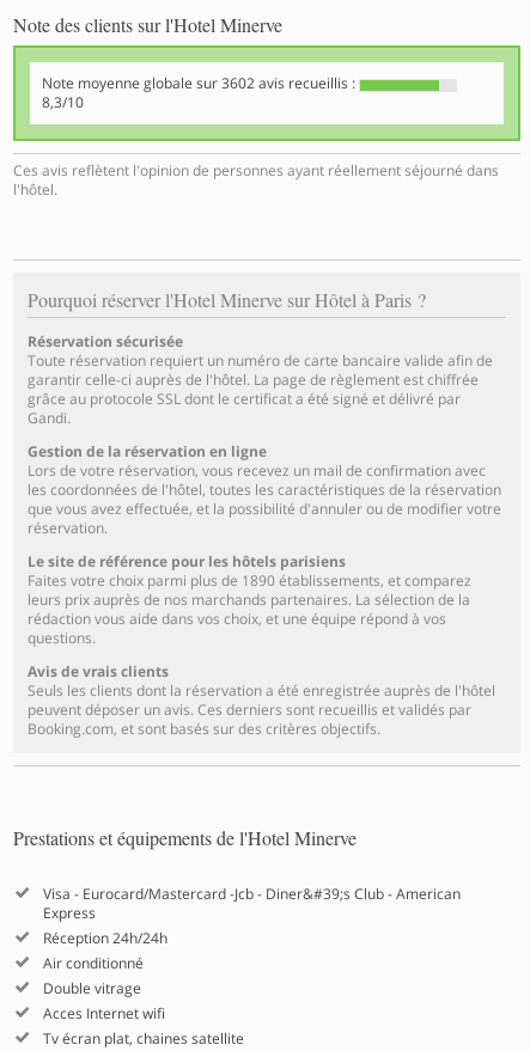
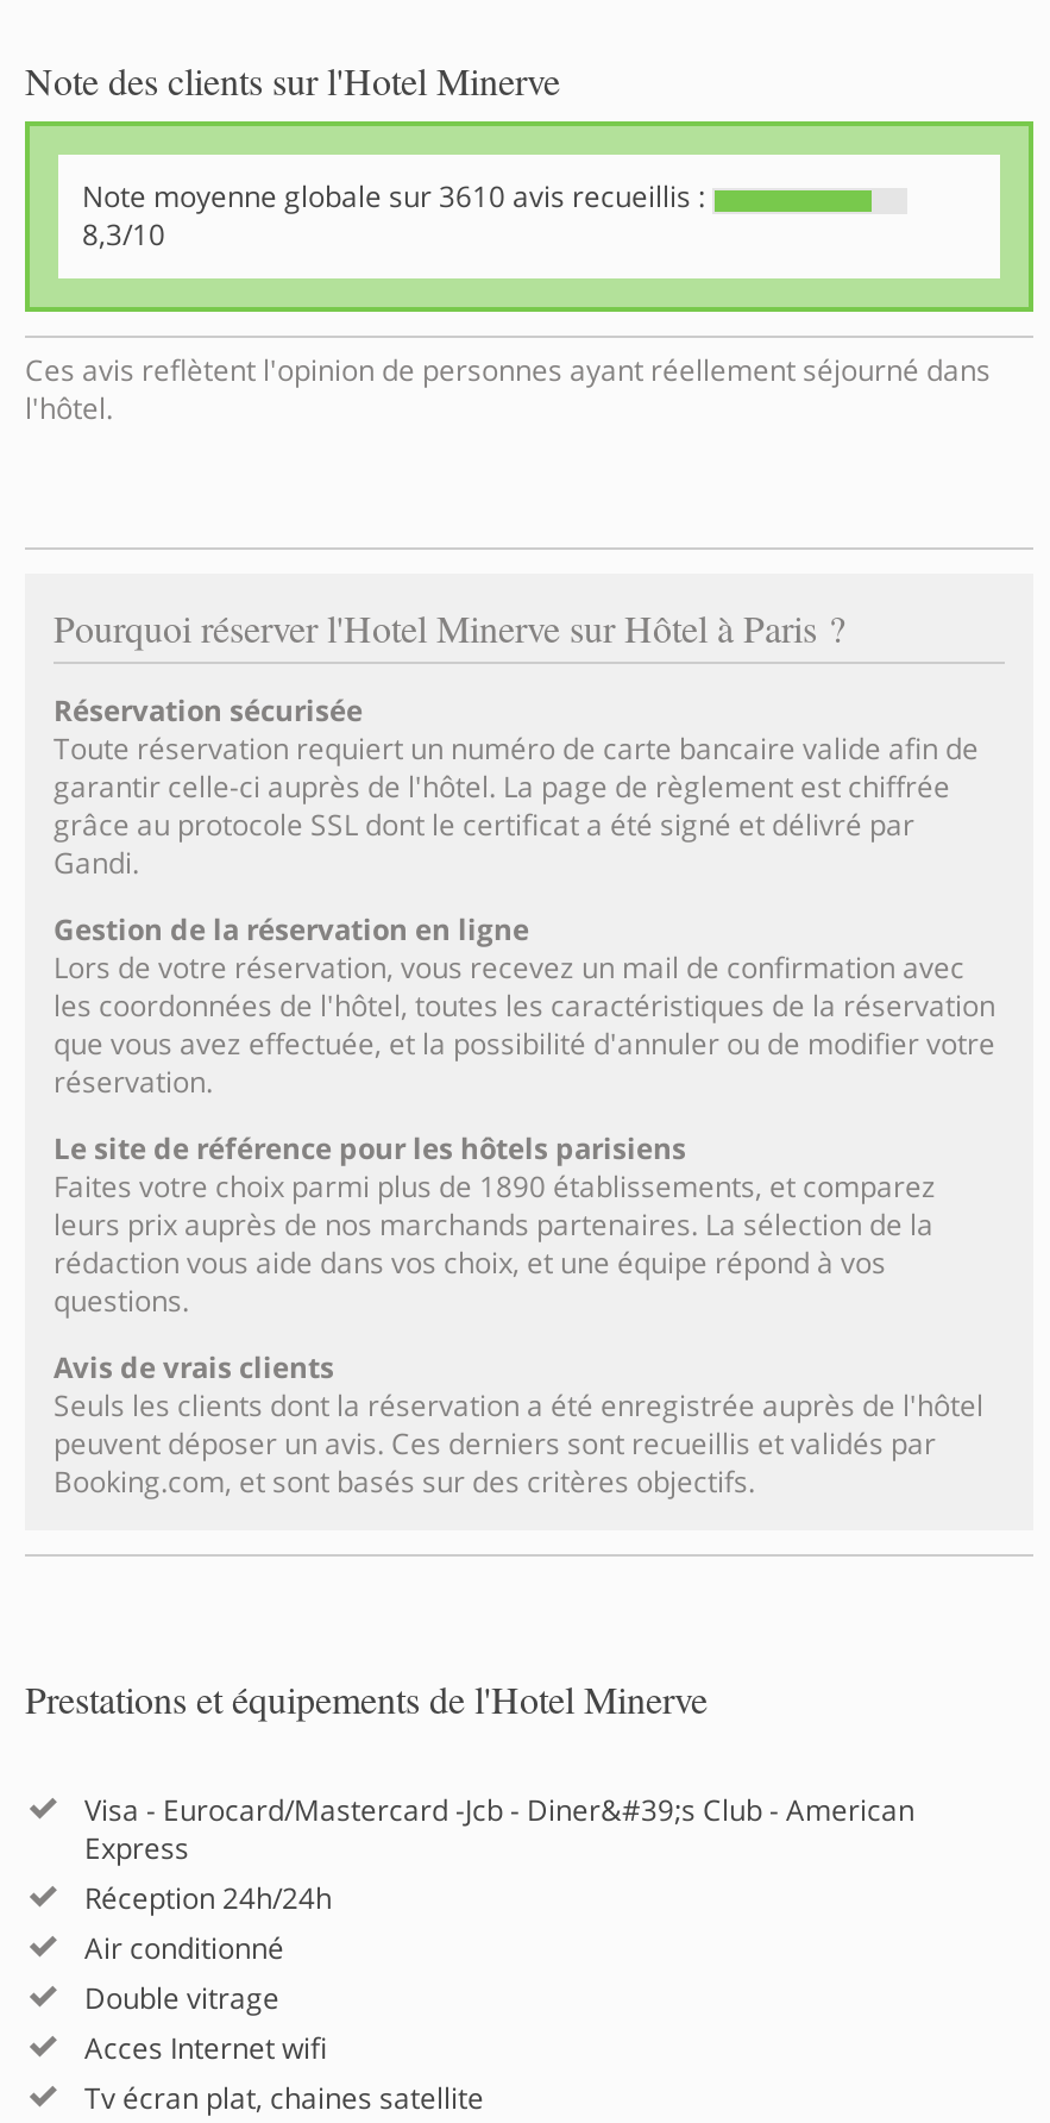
[42,73,355,94] Note moyenne globale sur 3602 avis recueillis : -> [82,177,705,217] Note moyenne globale sur 3610 avis recueillis :

